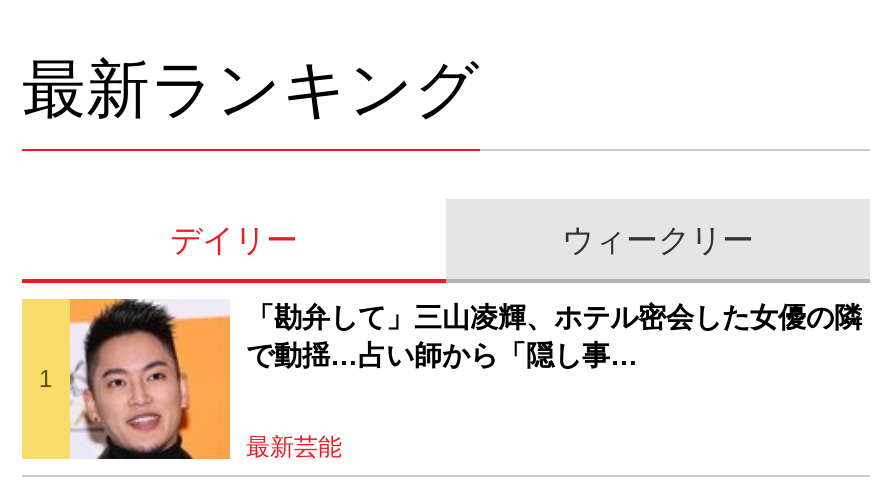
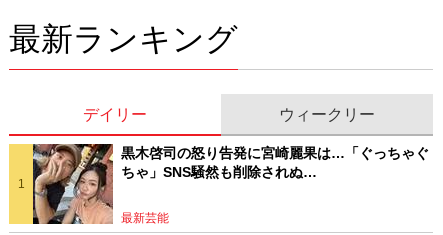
[68,297,862,461] [image] | 「勘弁して」三山凌輝、ホテル密会した女優の隣 | で動揺…占い師から「隠し事… -> [32,143,429,225] [image] | 黒木啓司の怒り告発に宮崎麗果は…「ぐっちゃぐ | ちゃ」SNS騒然も削除されぬ…

